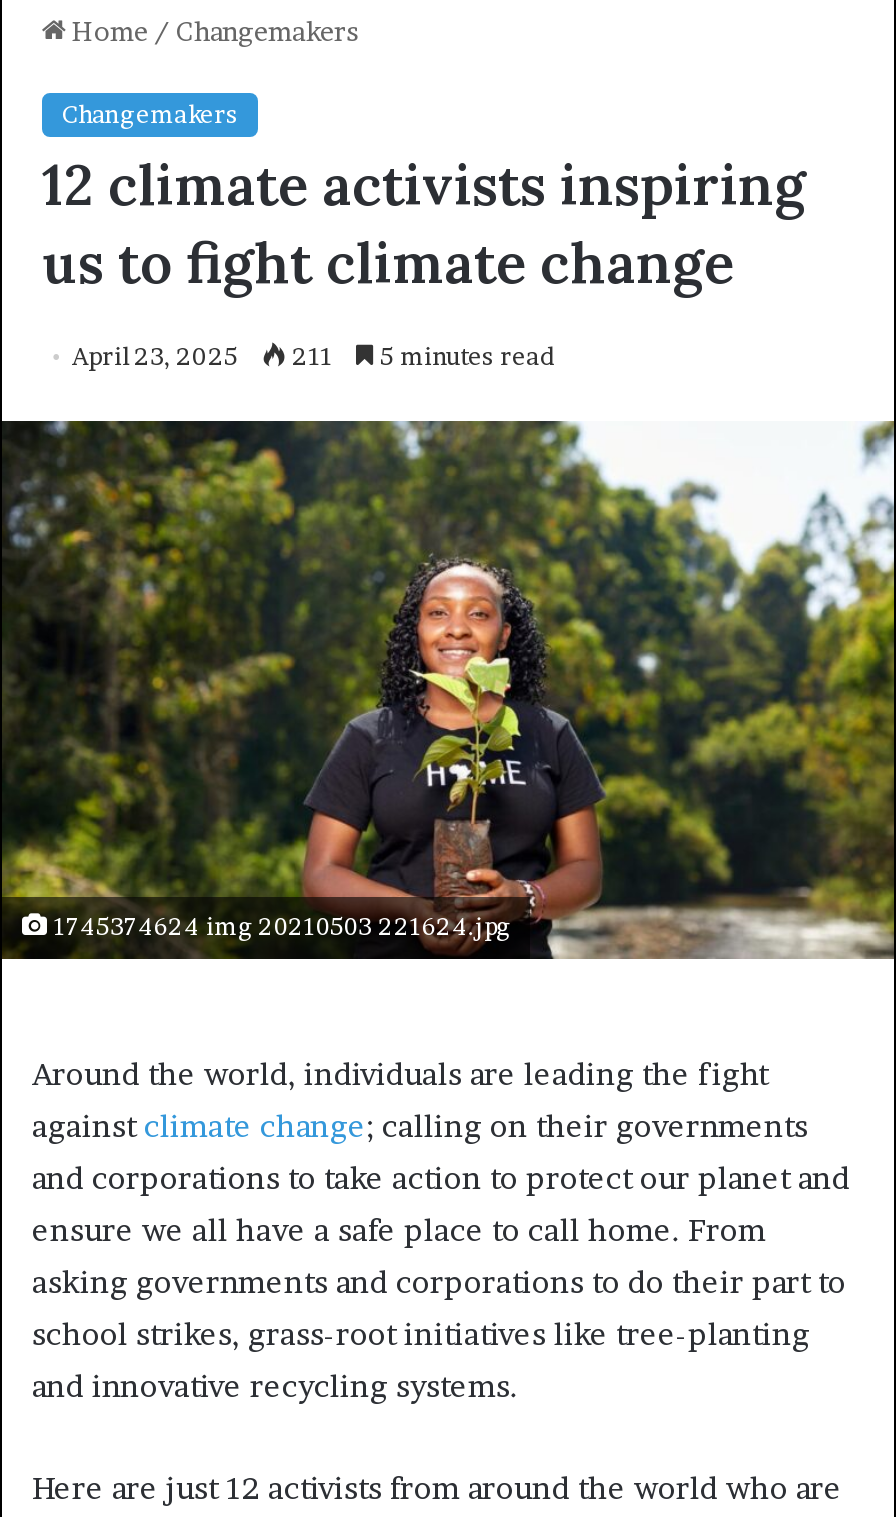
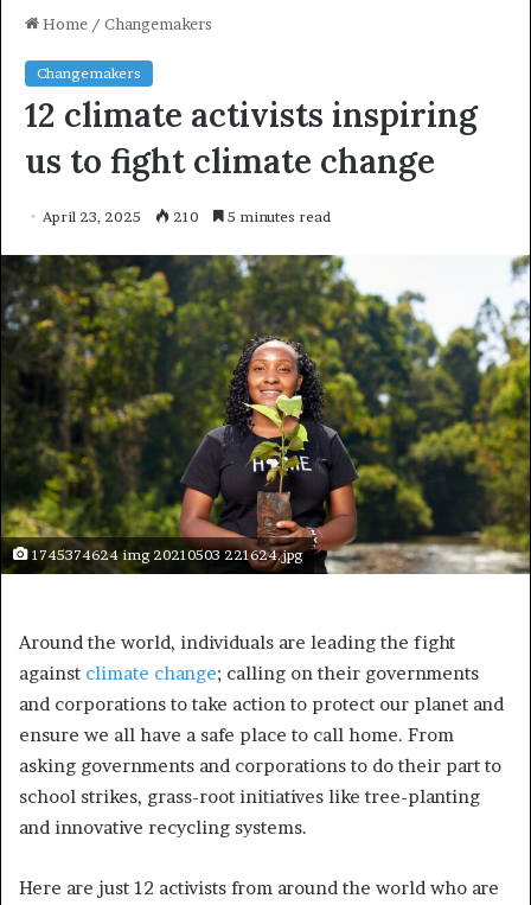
[72,342,554,372] April 23, 2025 211 5 minutes read -> [43,208,331,226] April 23, 2025 210 5 minutes read

